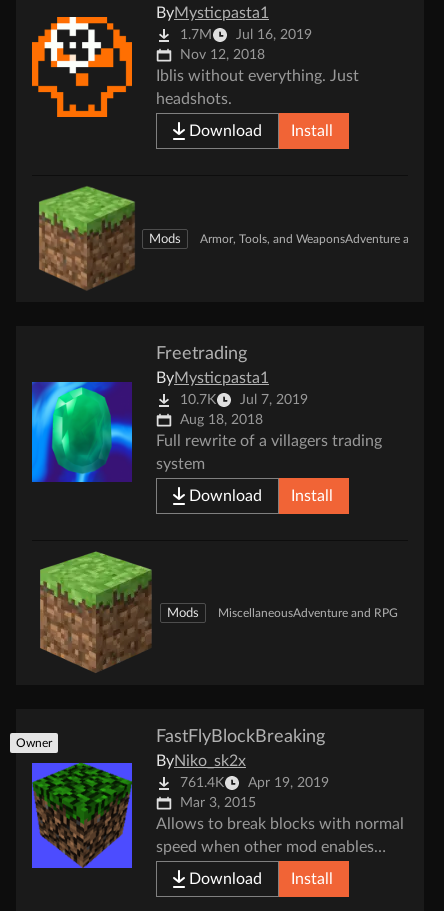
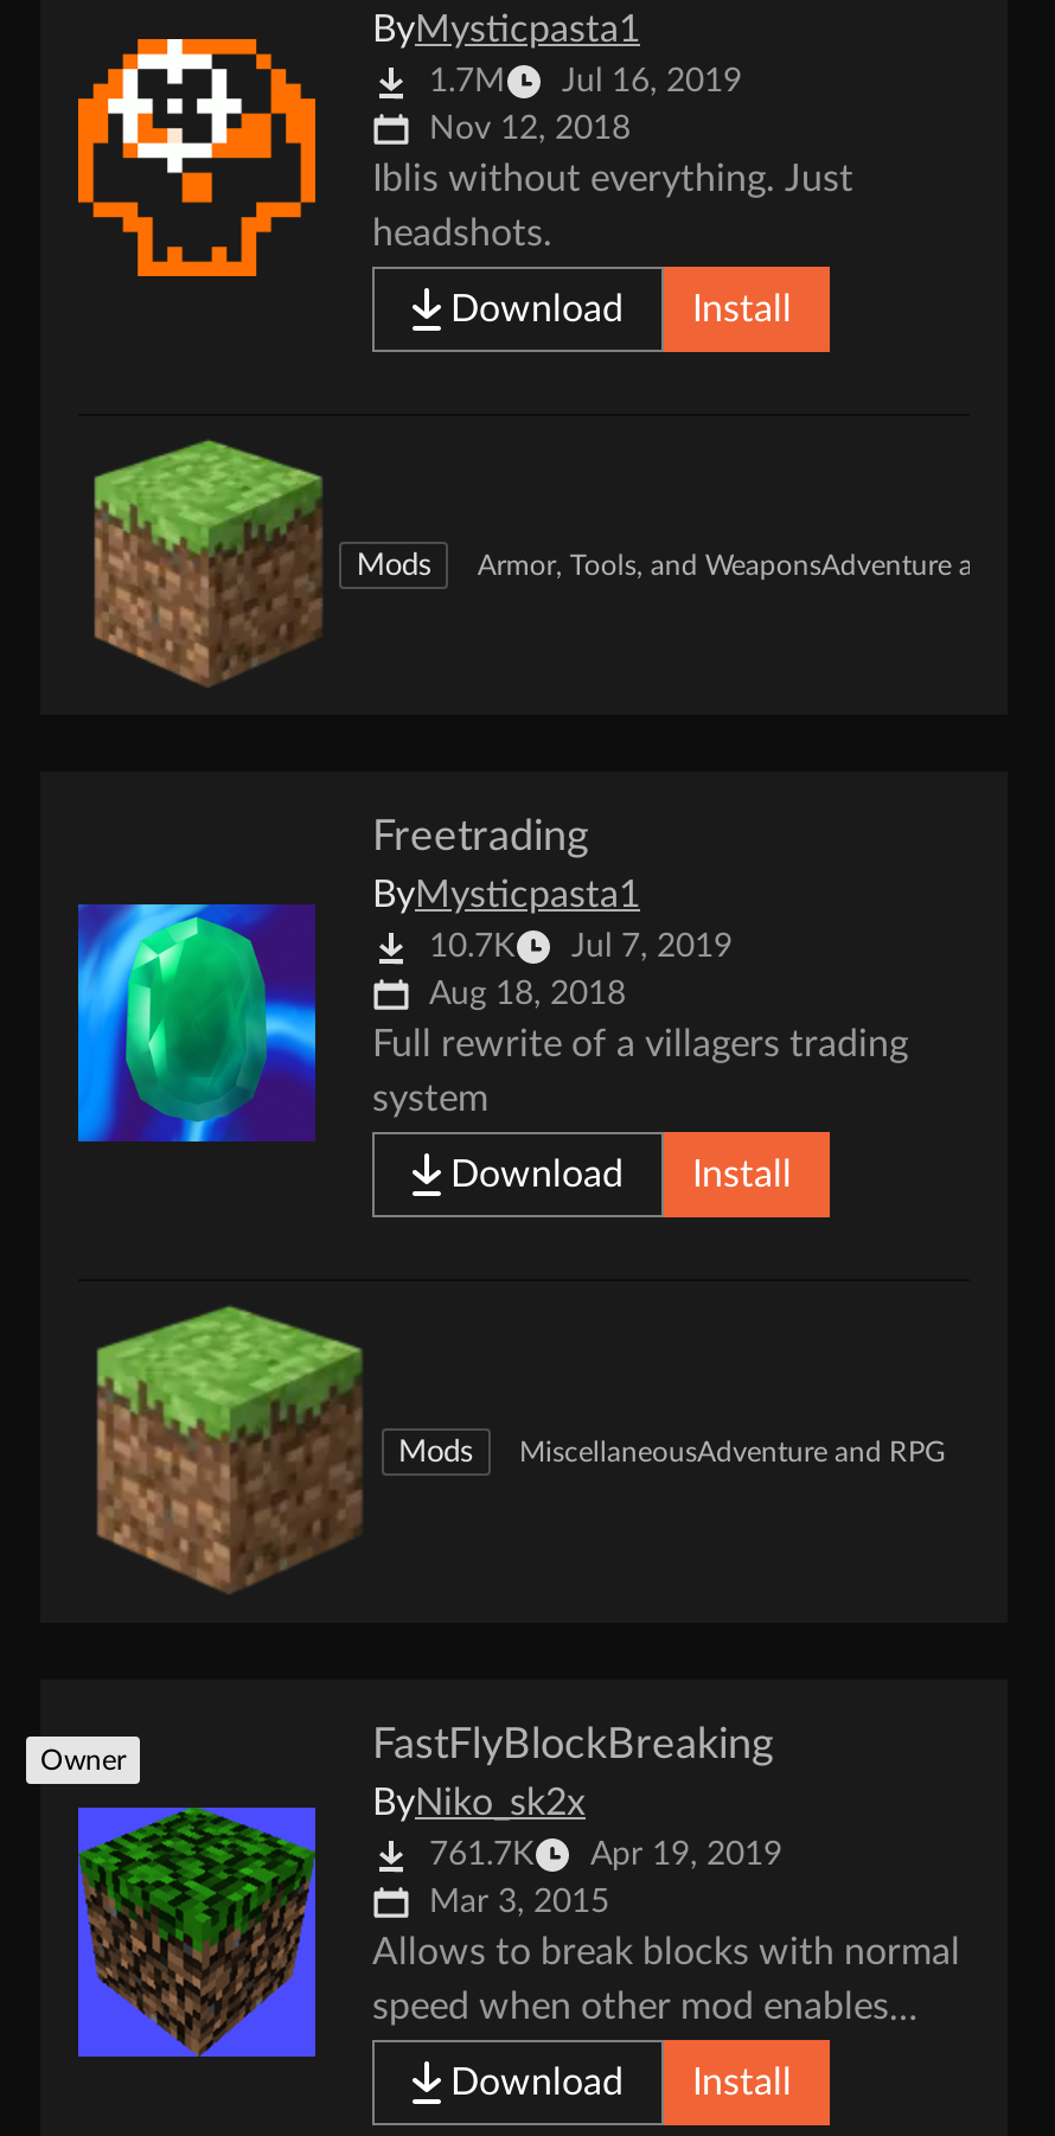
[180,776,329,790] 761.4K Apr 19, 2019 -> [429,1840,782,1873] 761.7K Apr 19, 2019

